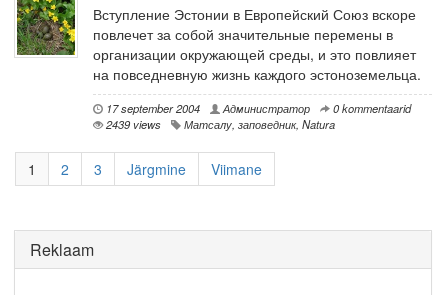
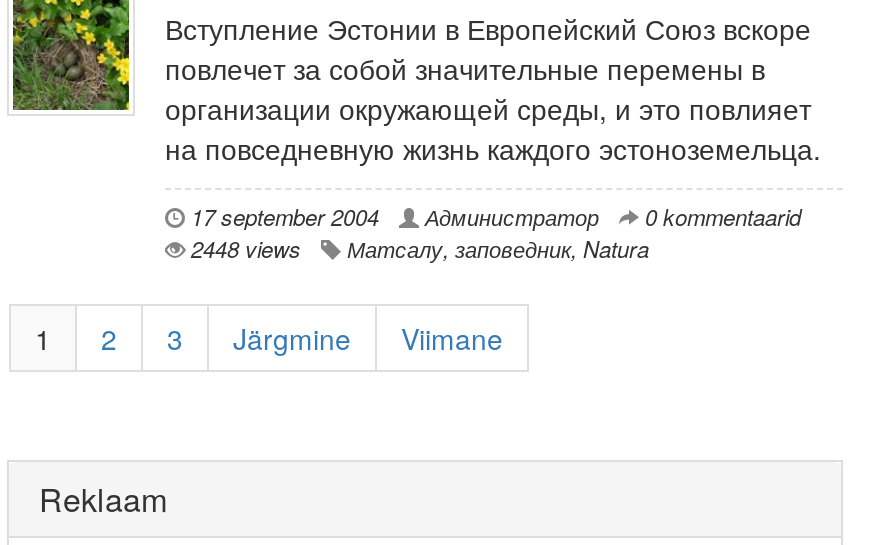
[103,116,335,132] 2439 views Матсалу, заповедник, Natura -> [185,233,649,265] 2448 views Матсалу, заповедник, Natura

